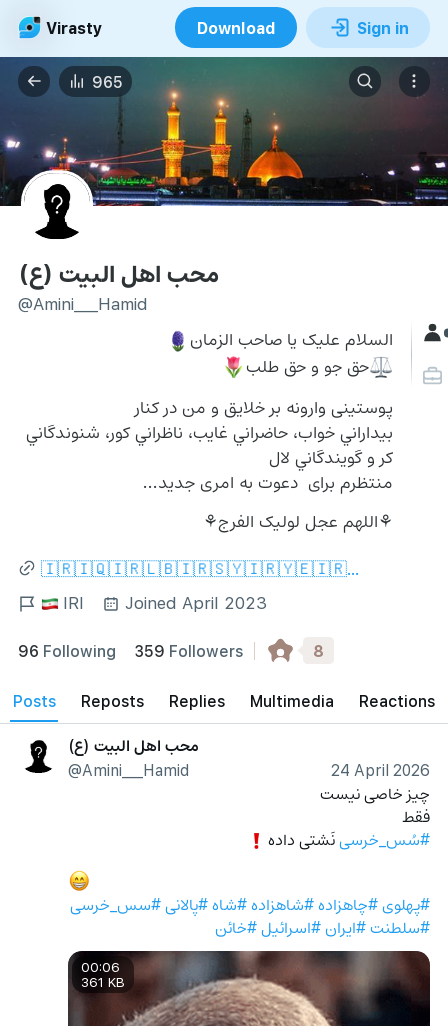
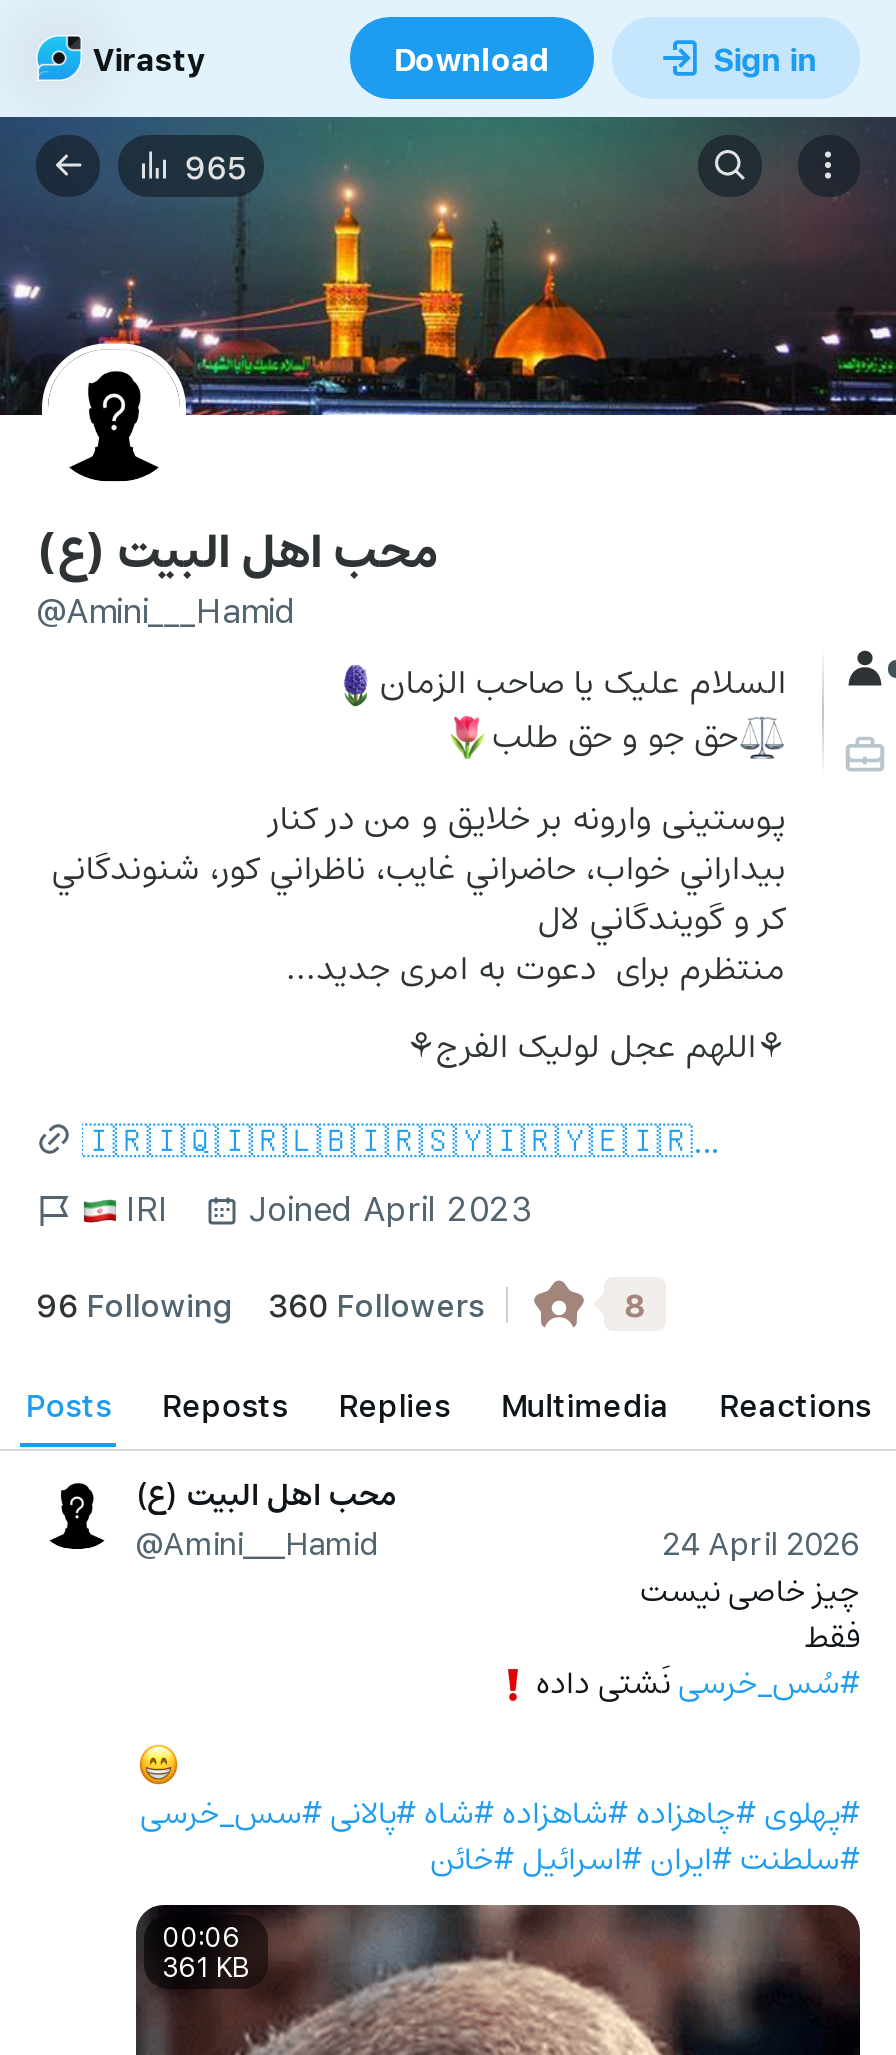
[18,640,243,661] 96 Following 359 Followers -> [36,1283,484,1325] 96 Following 360 Followers

